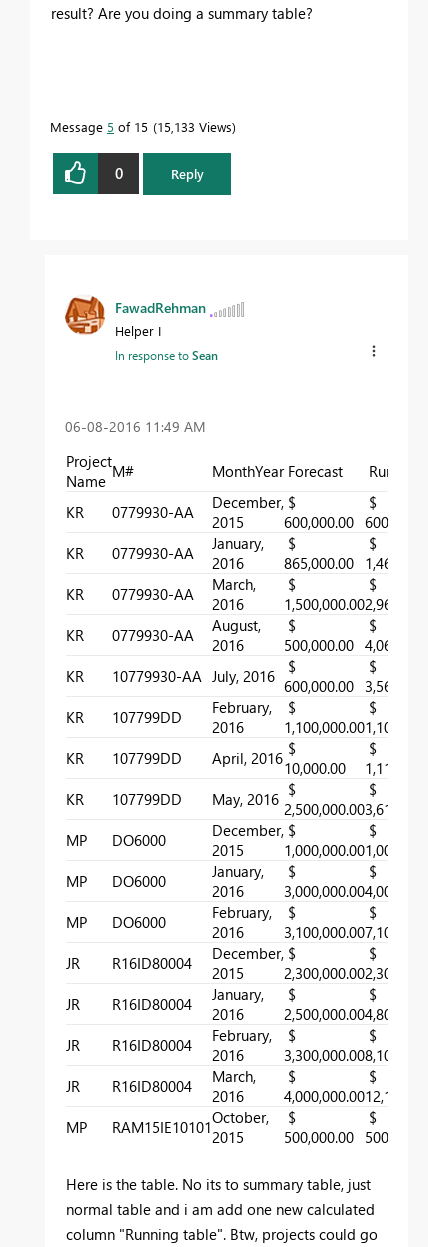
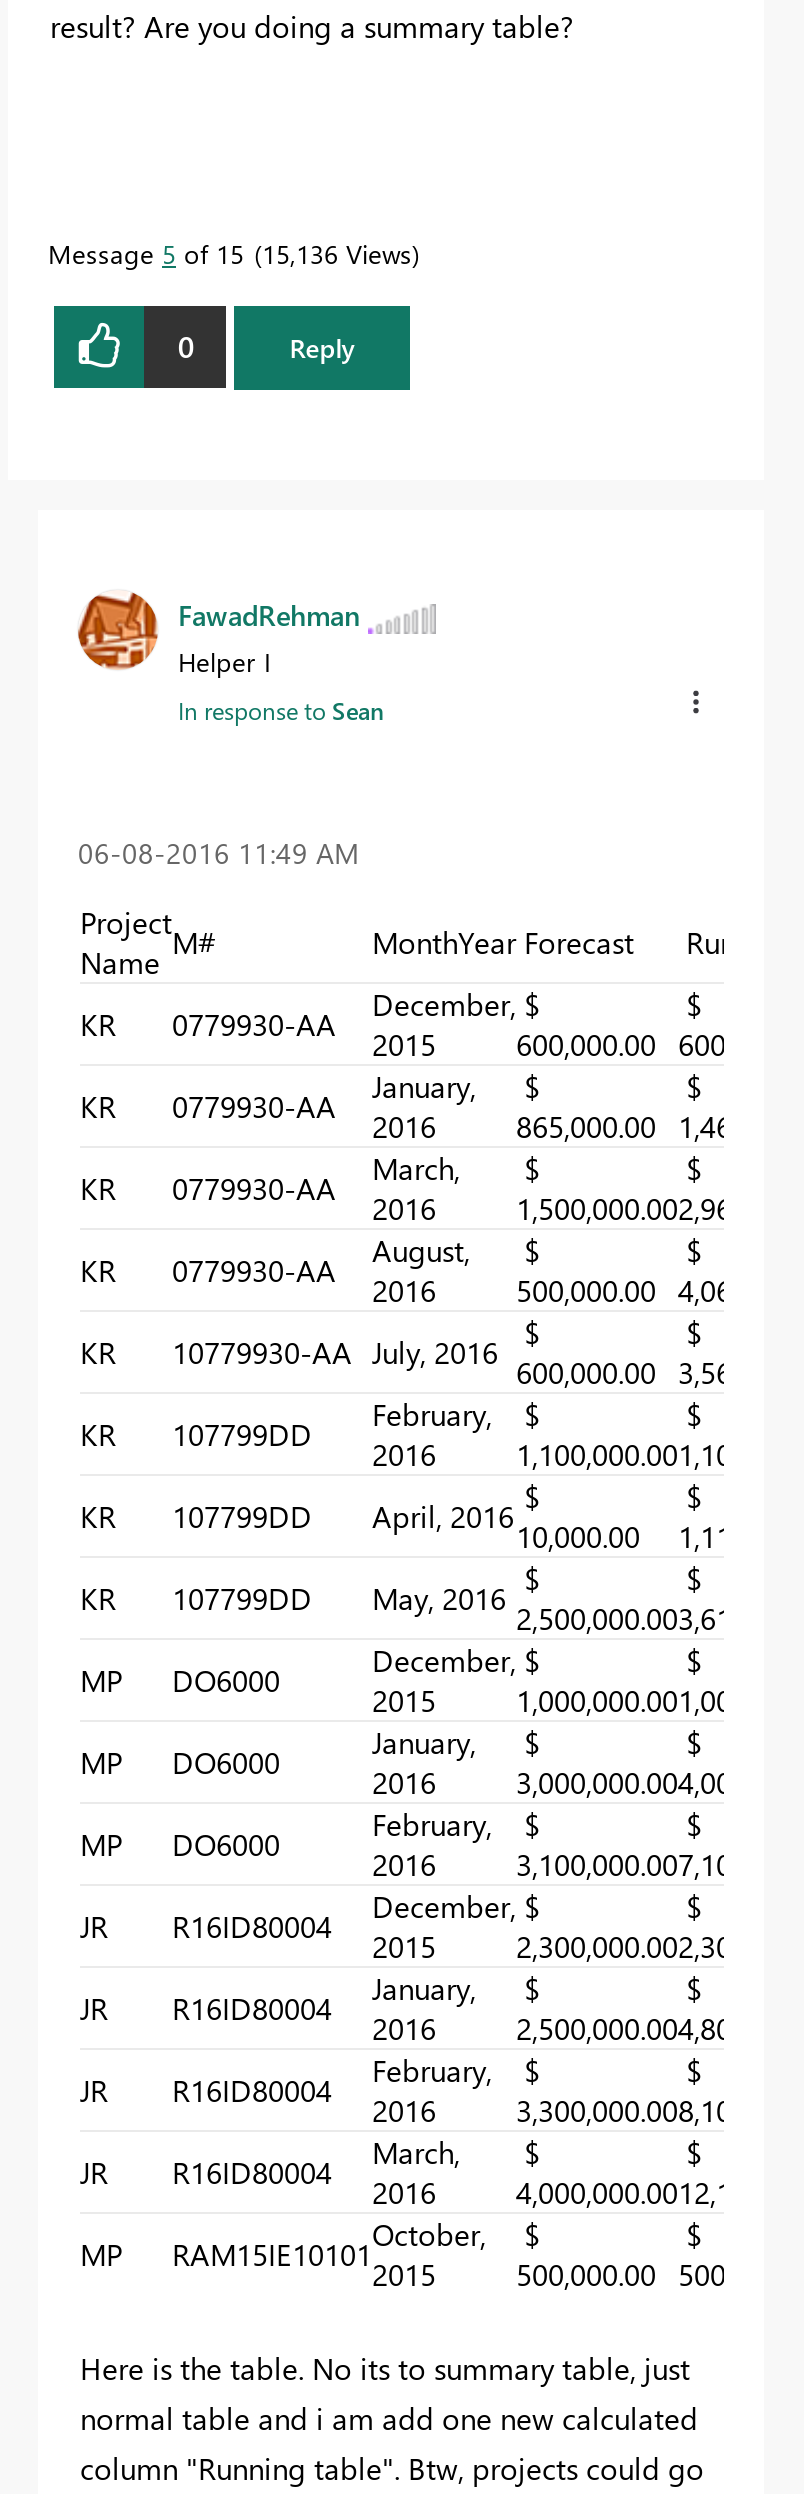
[50,118,232,135] Message 5 of 15 15,133 Views -> [48,236,412,270] Message 5 of 15 15,136 Views

